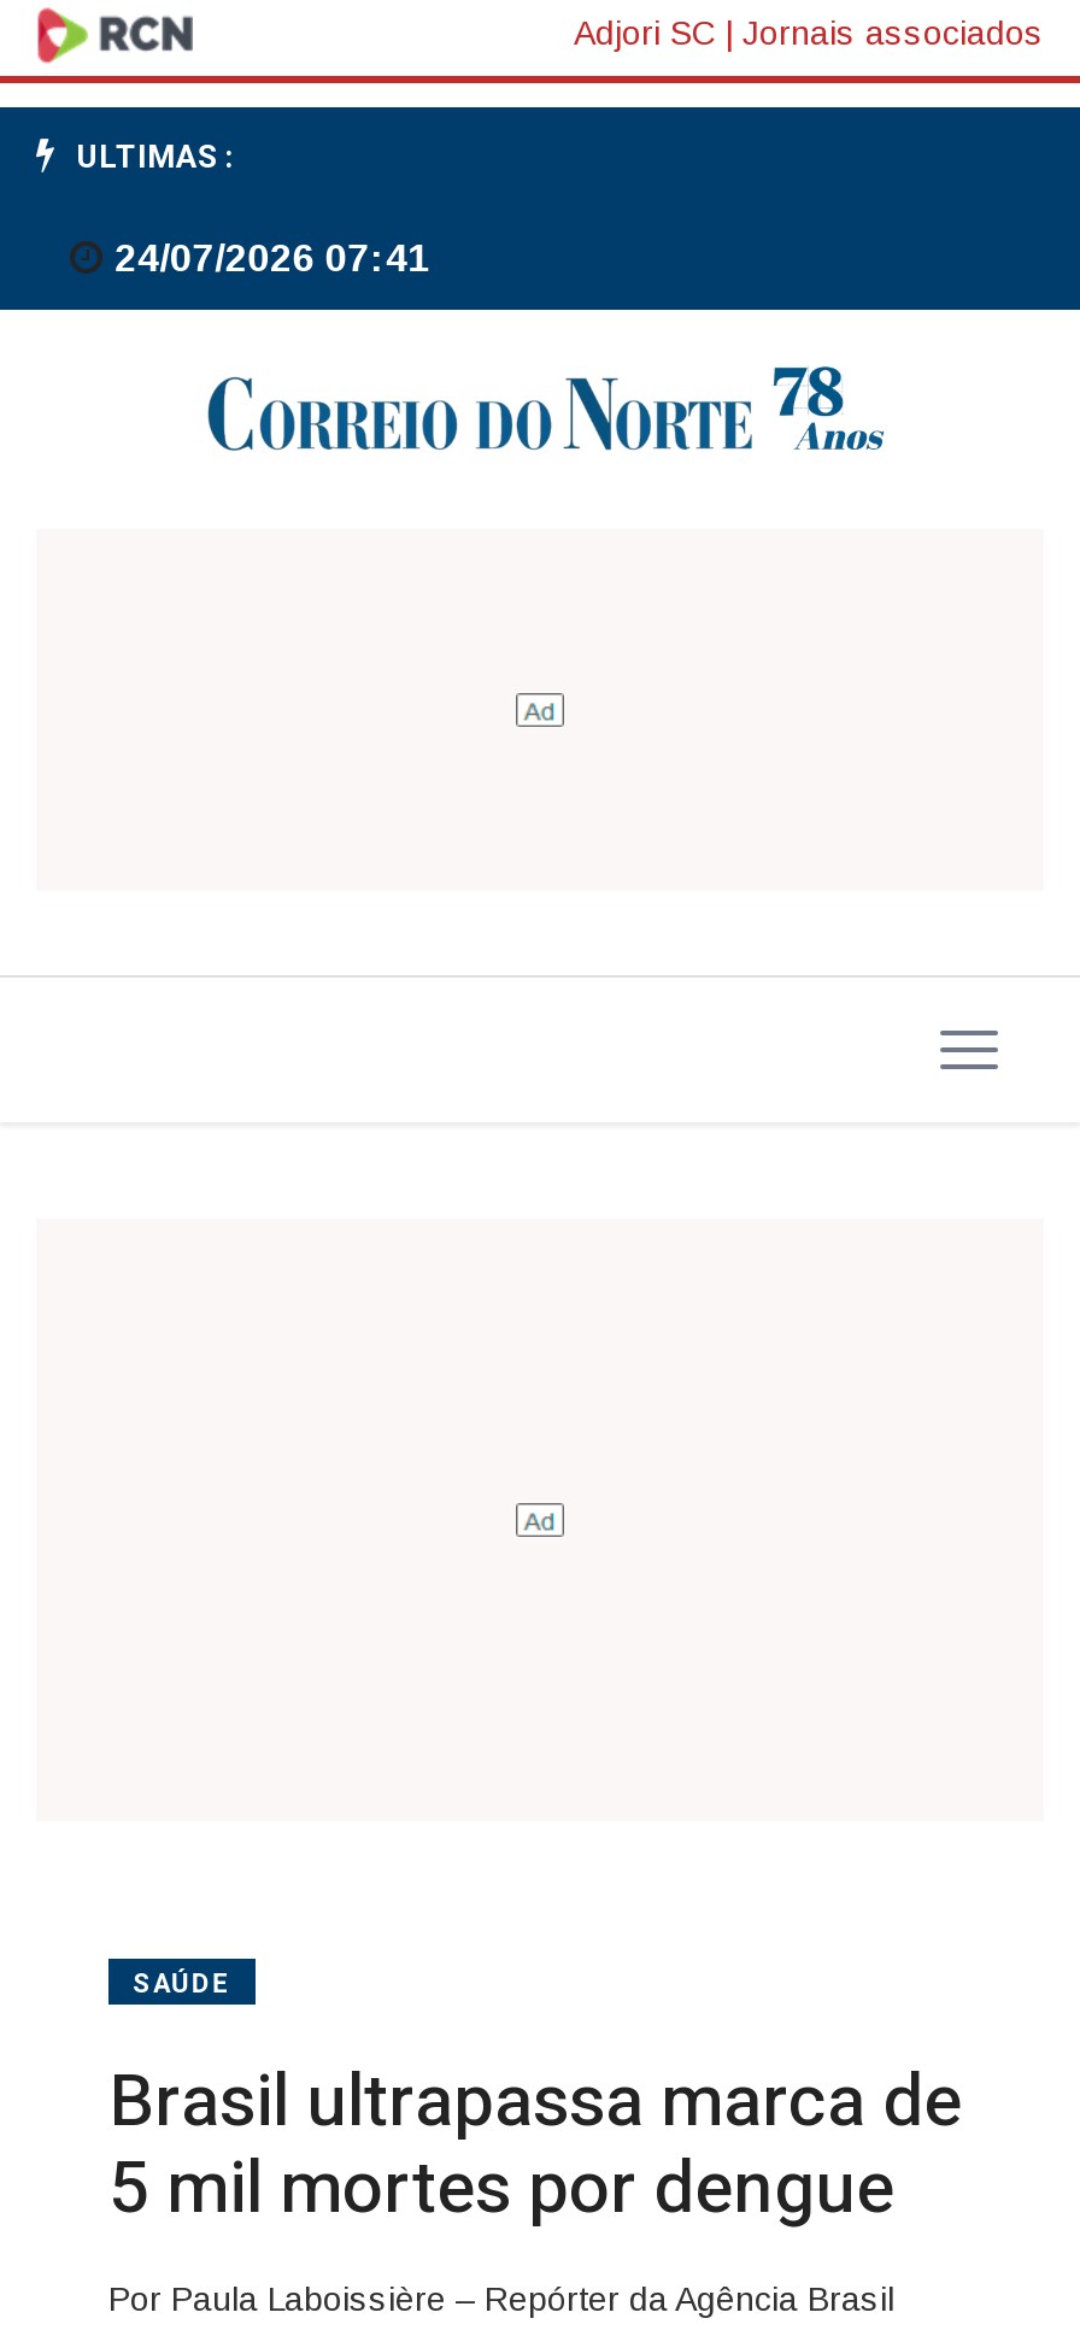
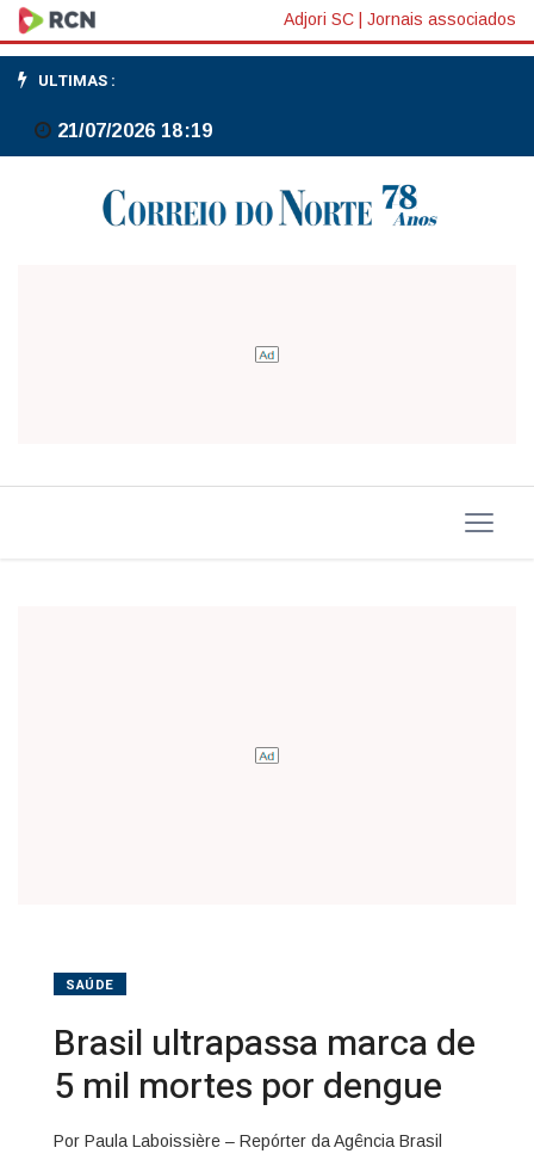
[104,237,430,278] 24/07/2026 07:41 -> [52,120,213,141] 21/07/2026 18:19

